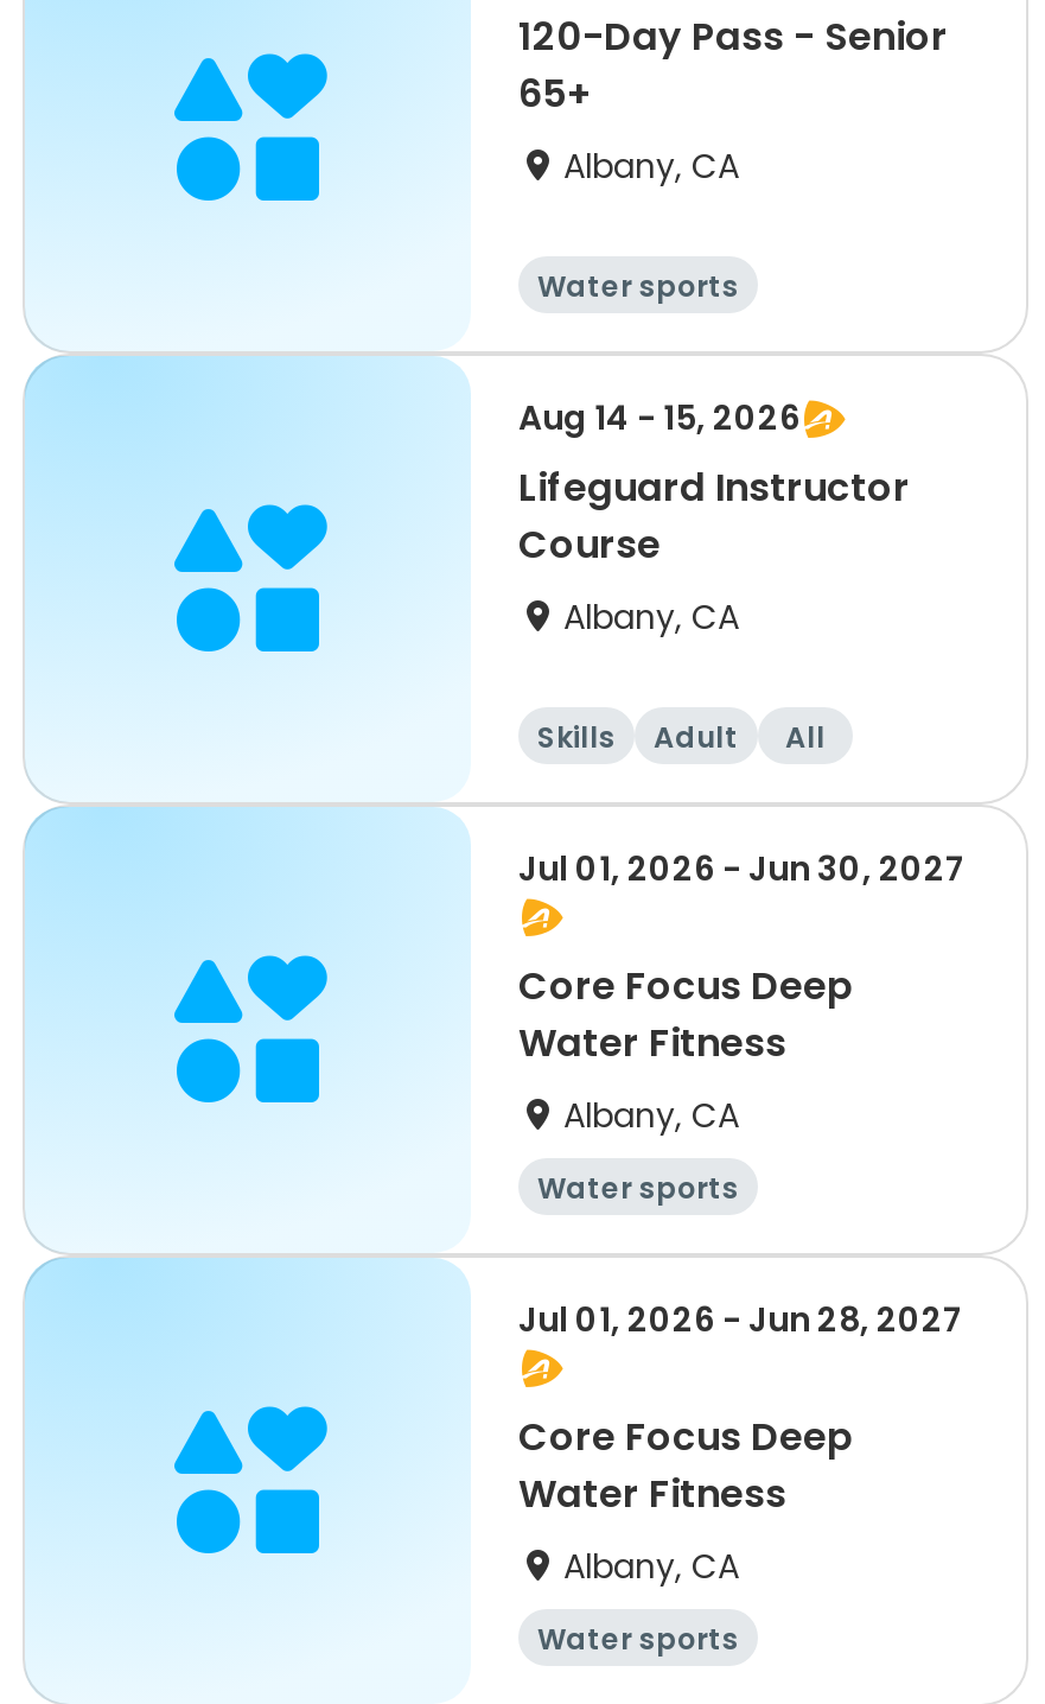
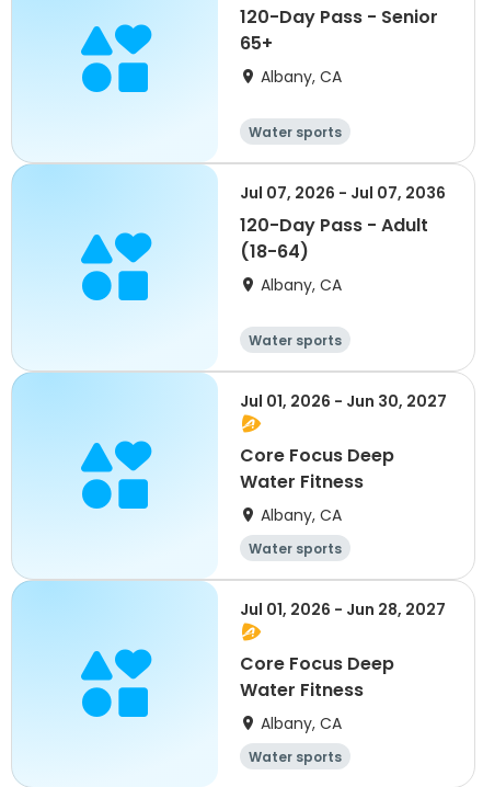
[518,394,910,572] Aug 14 - 15, 2026 | Lifeguard Instructor | Course -> [240,182,446,264] Jul 07, 2026 - Jul 07, 2036 | 120-Day Pass - Adult | (18-64)
[537,717,826,757] Skills | Adult | All -> [249,331,342,350] Water sports

